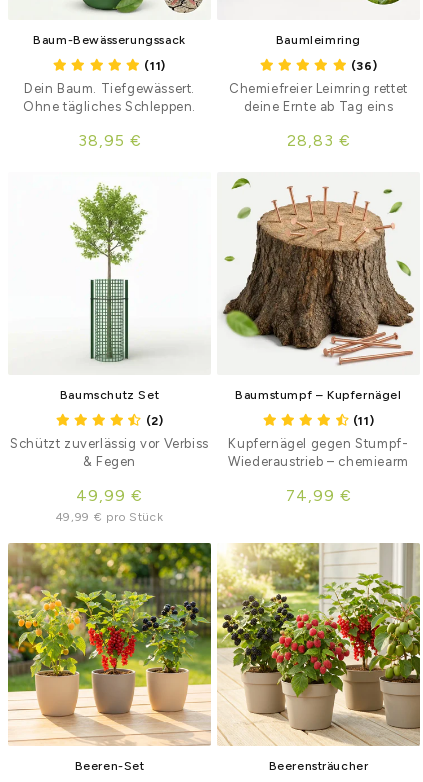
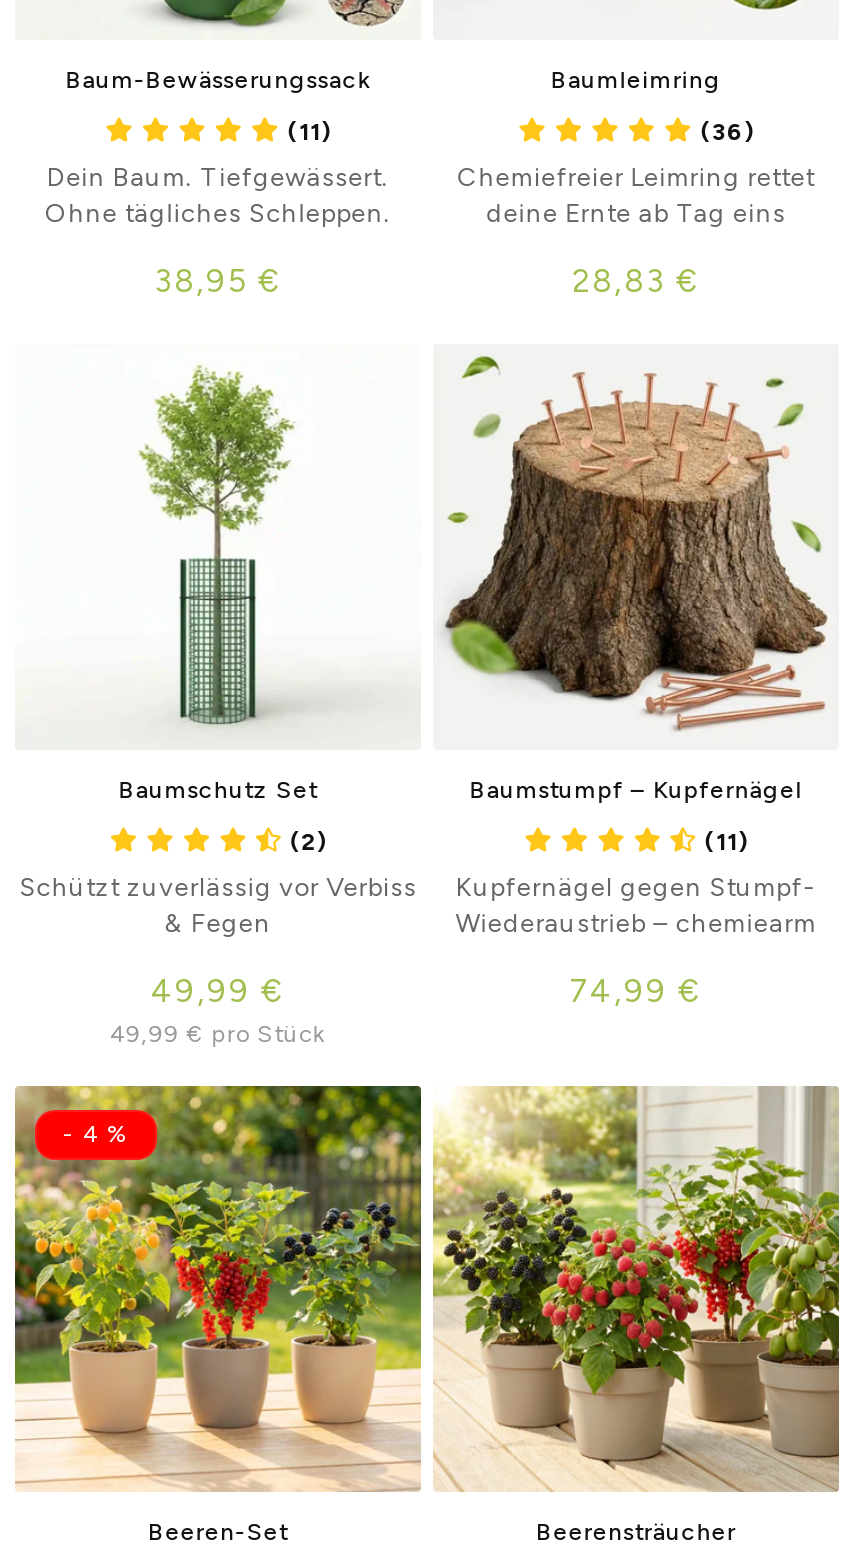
none -> [63,1121,129,1149] - 4 %

